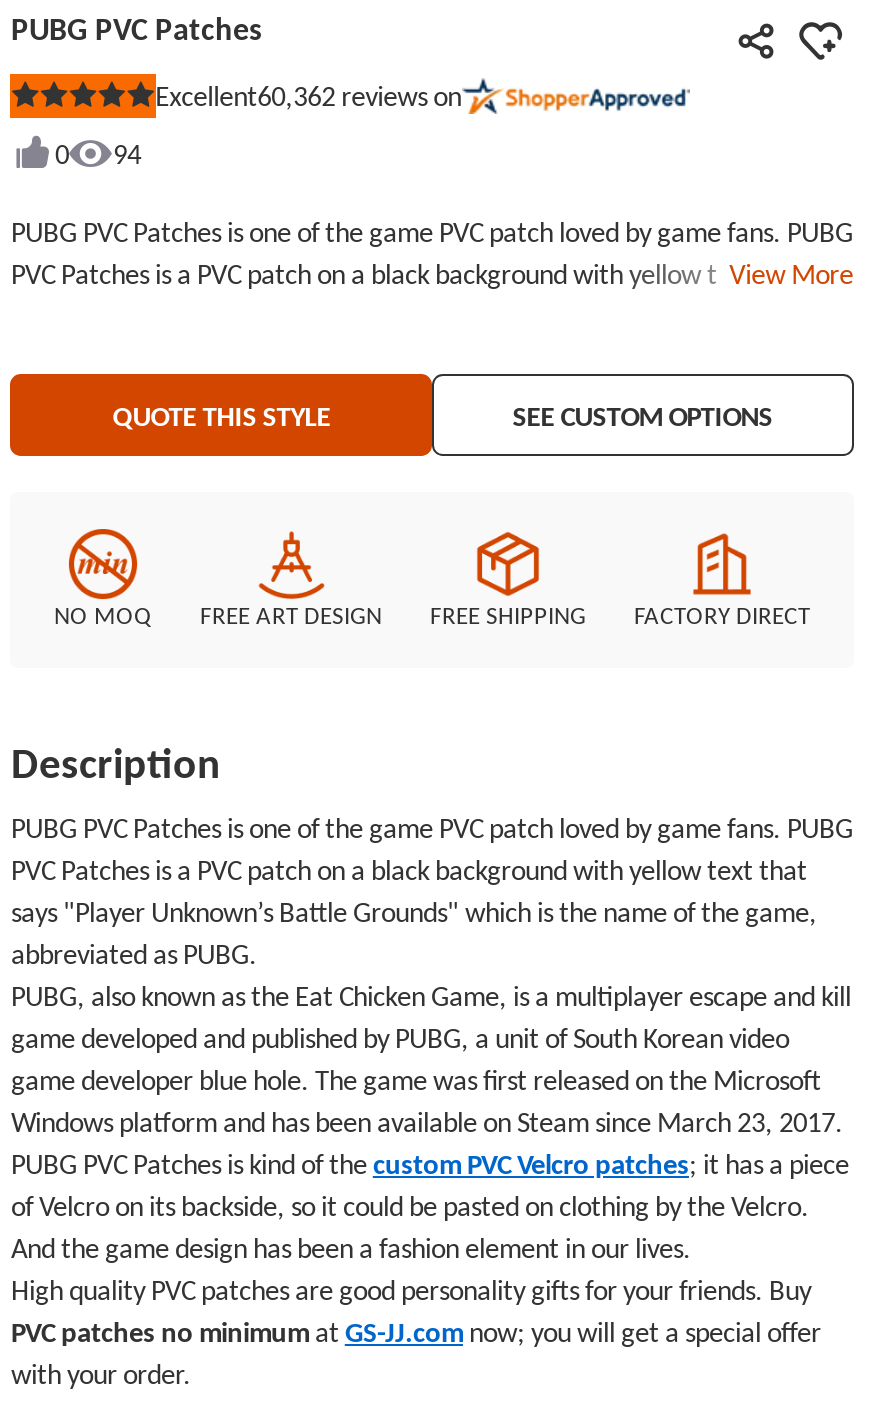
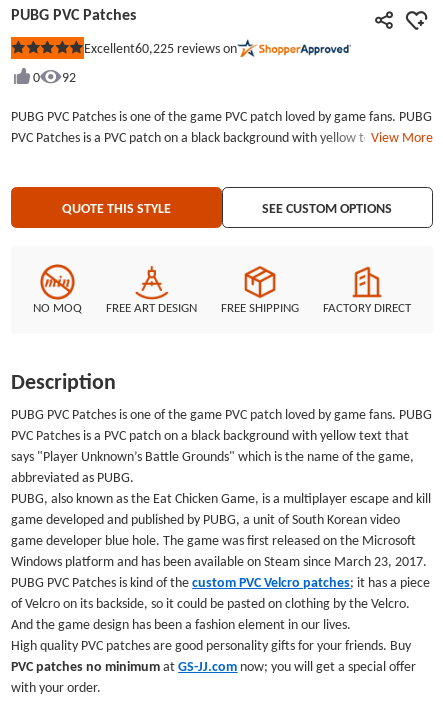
[155,77,461,114] Excellent60,362 reviews on -> [84,39,237,57] Excellent60,225 reviews on
[113,136,141,172] 94 -> [62,68,76,86] 92

